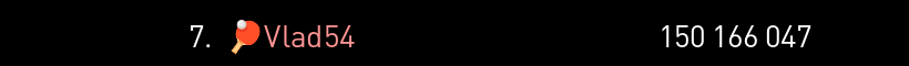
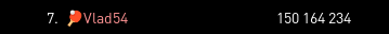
[658,14,811,54] 150 166 047 -> [276,7,351,27] 150 164 234

